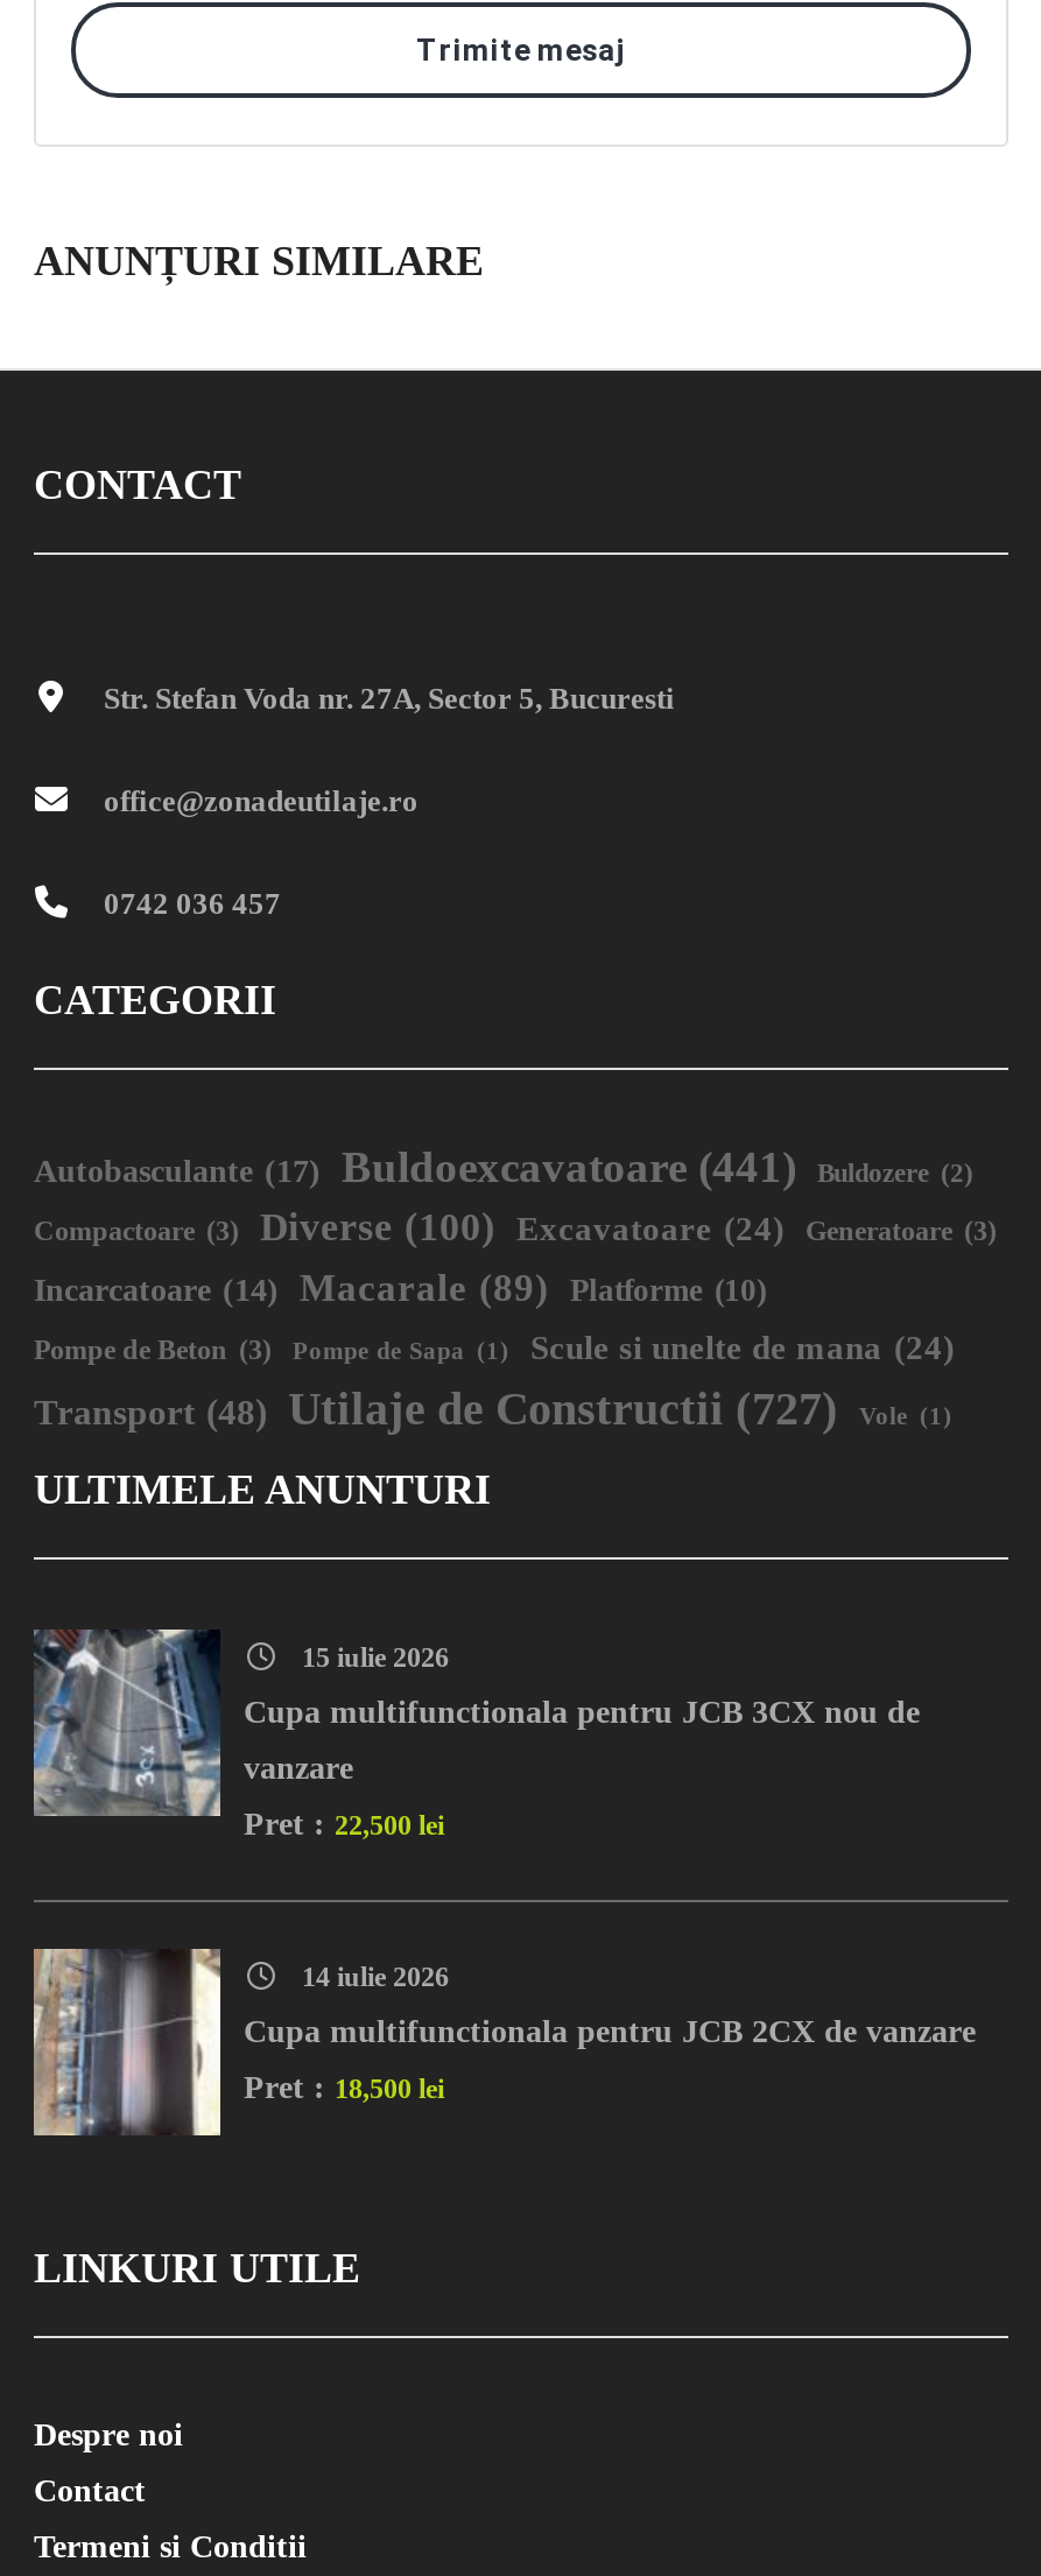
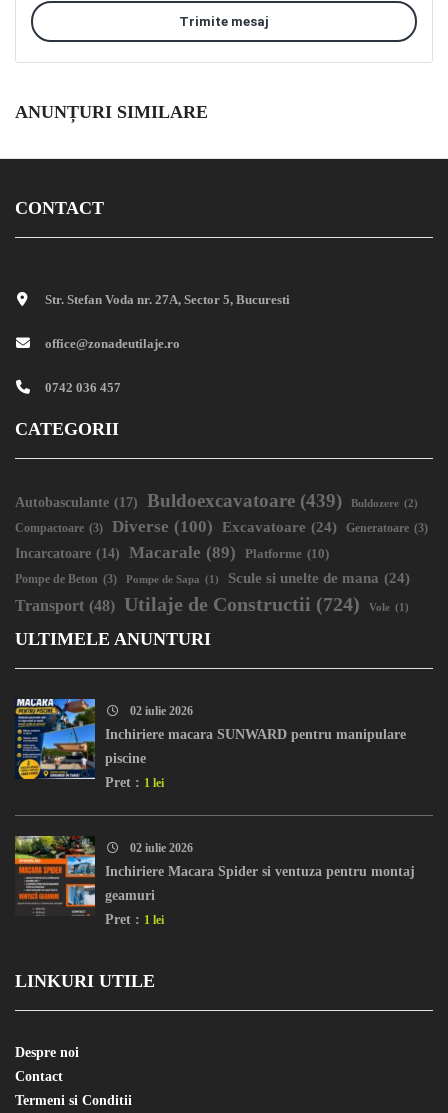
[34,1143,796,1191] Autobasculante (17) Buldoexcavatoare (441) -> [15,490,342,511] Autobasculante (17) Buldoexcavatoare (439)
[34,1383,838,1434] Transport (48) Utilaje de Constructii (727) -> [15,593,360,615] Transport (48) Utilaje de Constructii (724)
[31,1630,920,1842] [image] | 15 iulie 2026 | Cupa multifunctionala pentru JCB 3CX nou de | vanzare | Pret : 22,500 lei -> [15,698,406,790] [image] | 02 iulie 2026 | Inchiriere macara SUNWARD pentru manipulare | piscine | Pret : 1 lei
[31,1947,976,2138] [image] | 14 iulie 2026 | Cupa multifunctionala pentru JCB 2CX de vanzare | Pret : 18,500 lei -> [14,835,415,927] [image] | 02 iulie 2026 | Inchiriere Macara Spider si ventuza pentru montaj | geamuri | Pret : 1 lei

